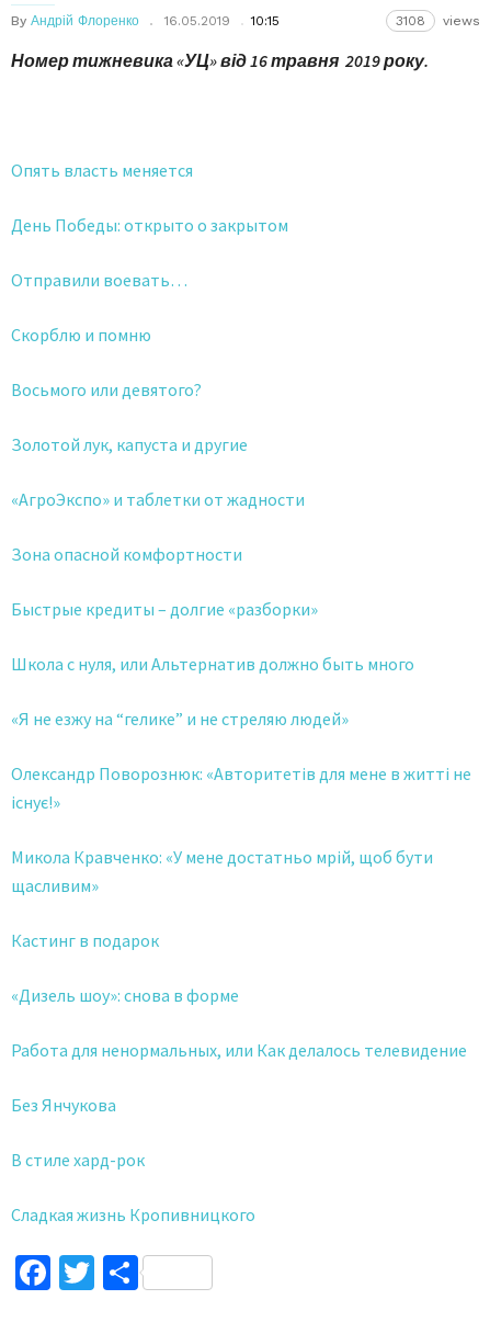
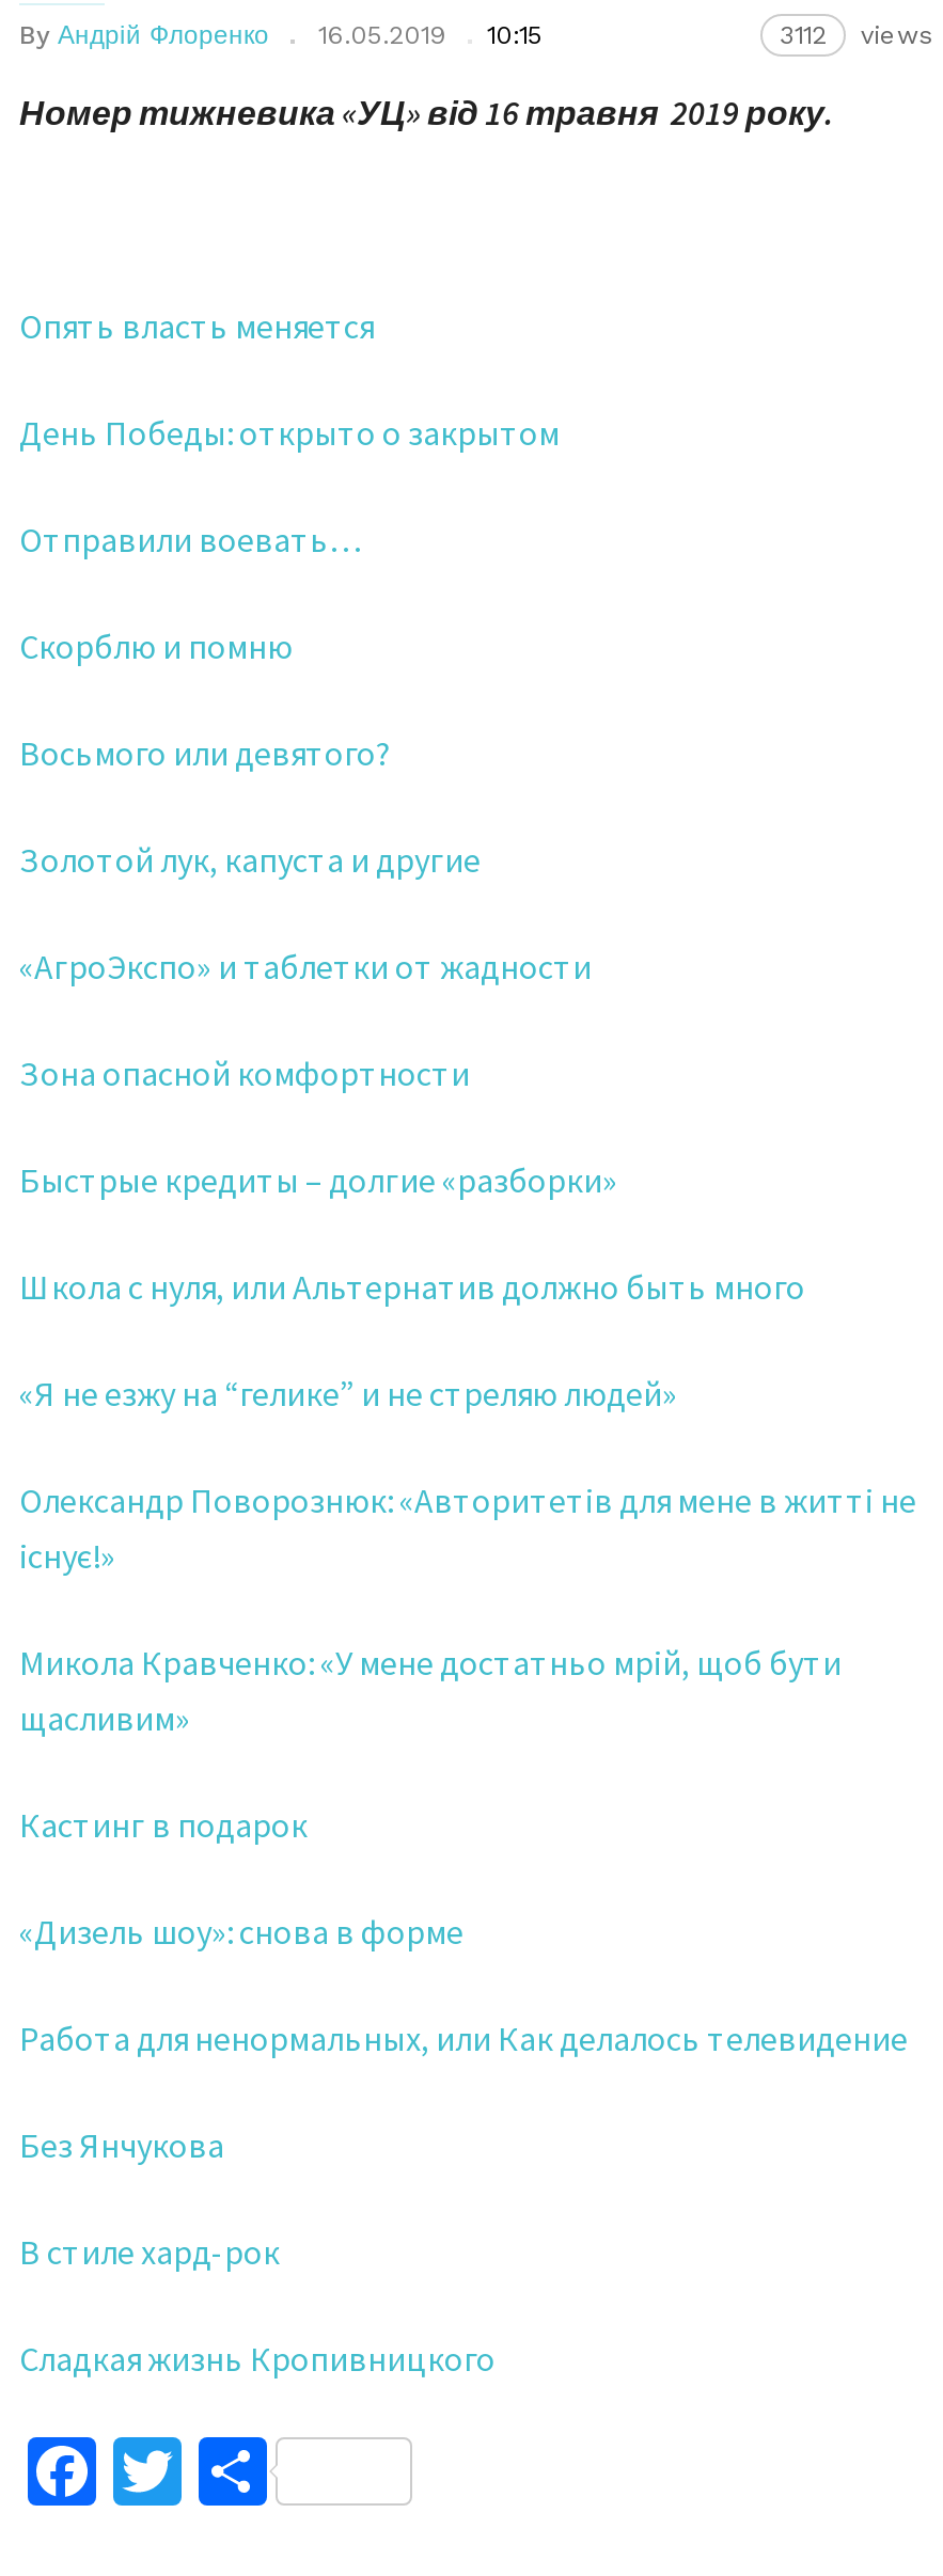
[396,13,480,29] 3108 views -> [780,20,933,50] 3112 views

